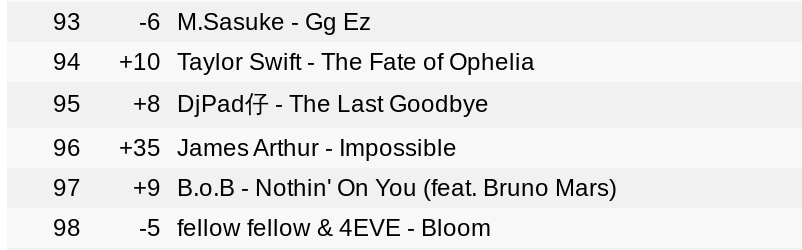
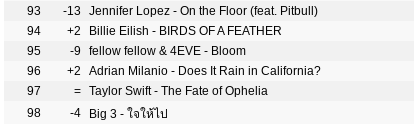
[139,8,371,36] -6 M.Sasuke - Gg Ez -> [63,4,318,18] -13 Jennifer Lopez - On the Floor (feat. Pitbull)
[119,48,535,76] +10 Taylor Swift - The Fate of Ophelia -> [67,24,282,38] +2 Billie Eilish - BIRDS OF A FEATHER
[133,90,489,118] +8 DjPad仔 - The Last Goodbye -> [70,44,246,58] -9 fellow fellow & 4EVE - Bloom
[119,134,457,162] +35 James Arthur - Impossible -> [67,64,321,78] +2 Adrian Milanio - Does It Rain in California?
[133,174,617,202] +9 B.o.B - Nothin' On You (feat. Bruno Mars) -> [74,84,268,98] = Taylor Swift - The Fate of Ophelia
[139,214,491,242] -5 fellow fellow & 4EVE - Bloom -> [70,106,168,121] -4 Big 3 - ใจให้ไป

